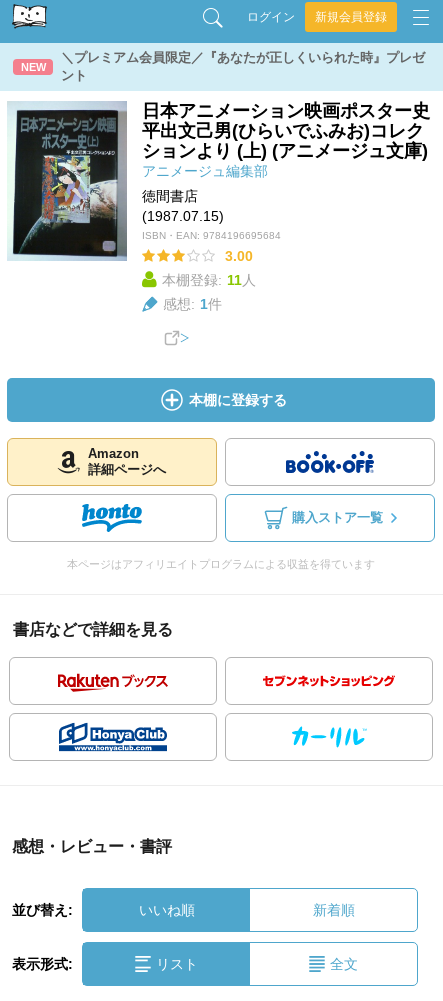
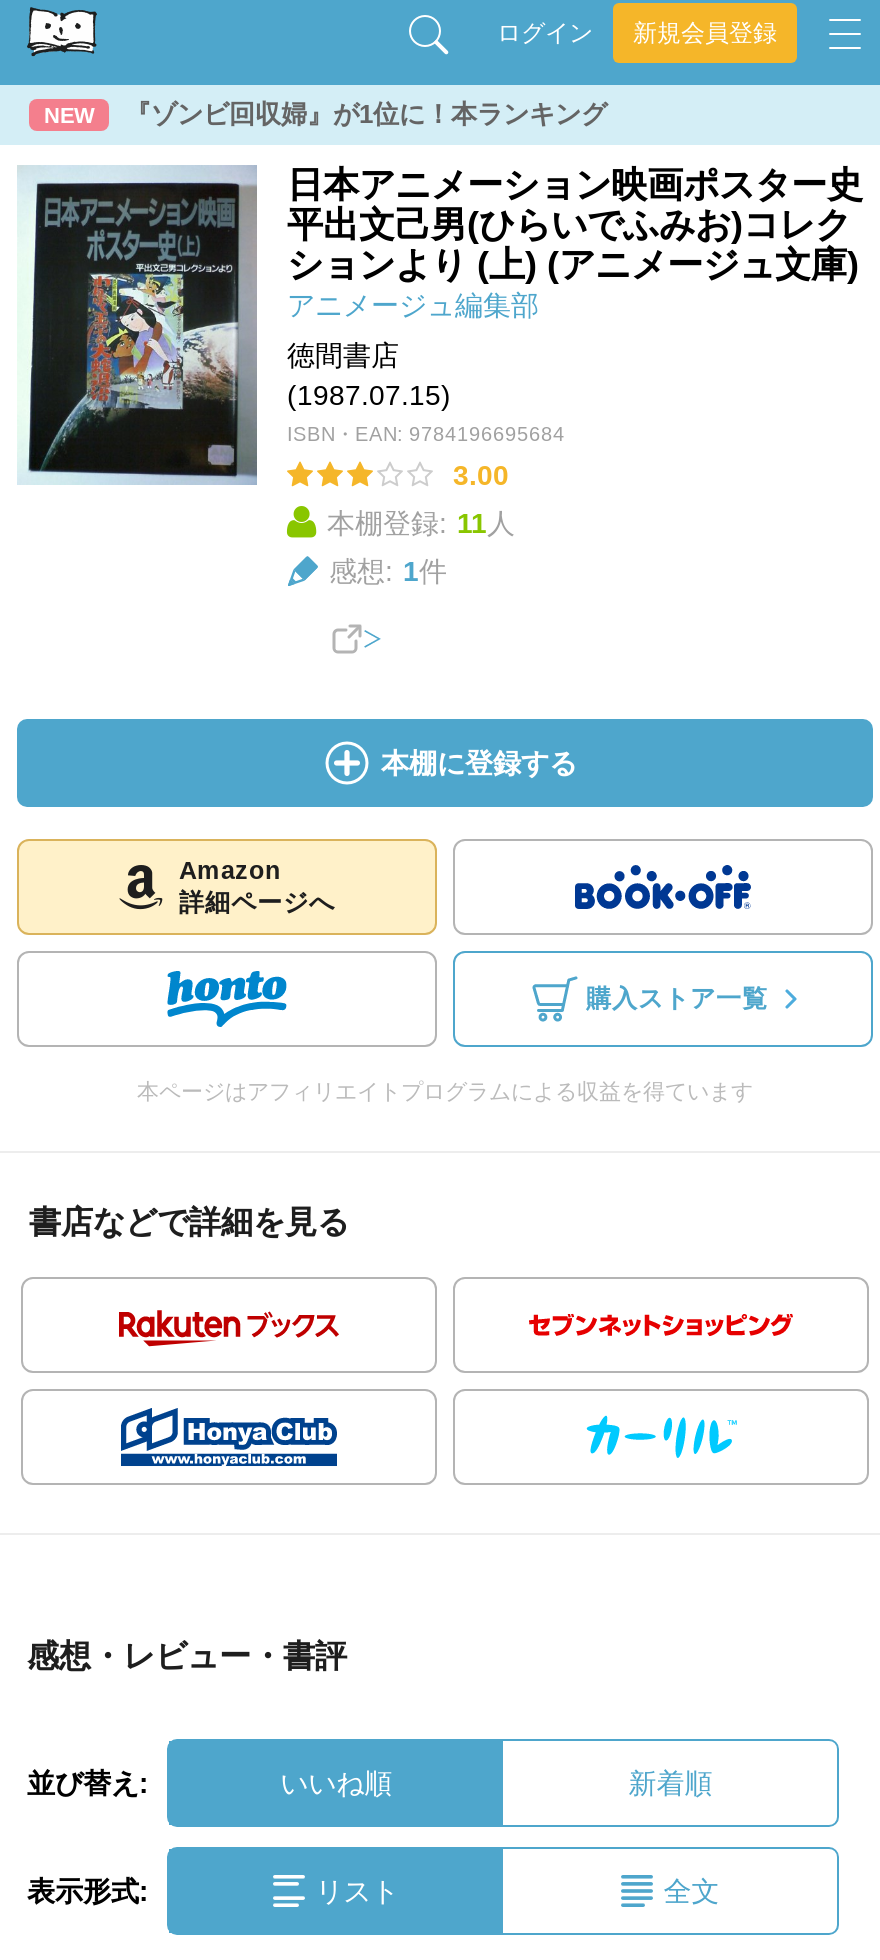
[61,50,425,83] ＼プレミアム会員限定／『あなたが正しくいられた時』プレゼ | ント -> [125,99,607,129] 『ゾンビ回収婦』が1位に！本ランキング

